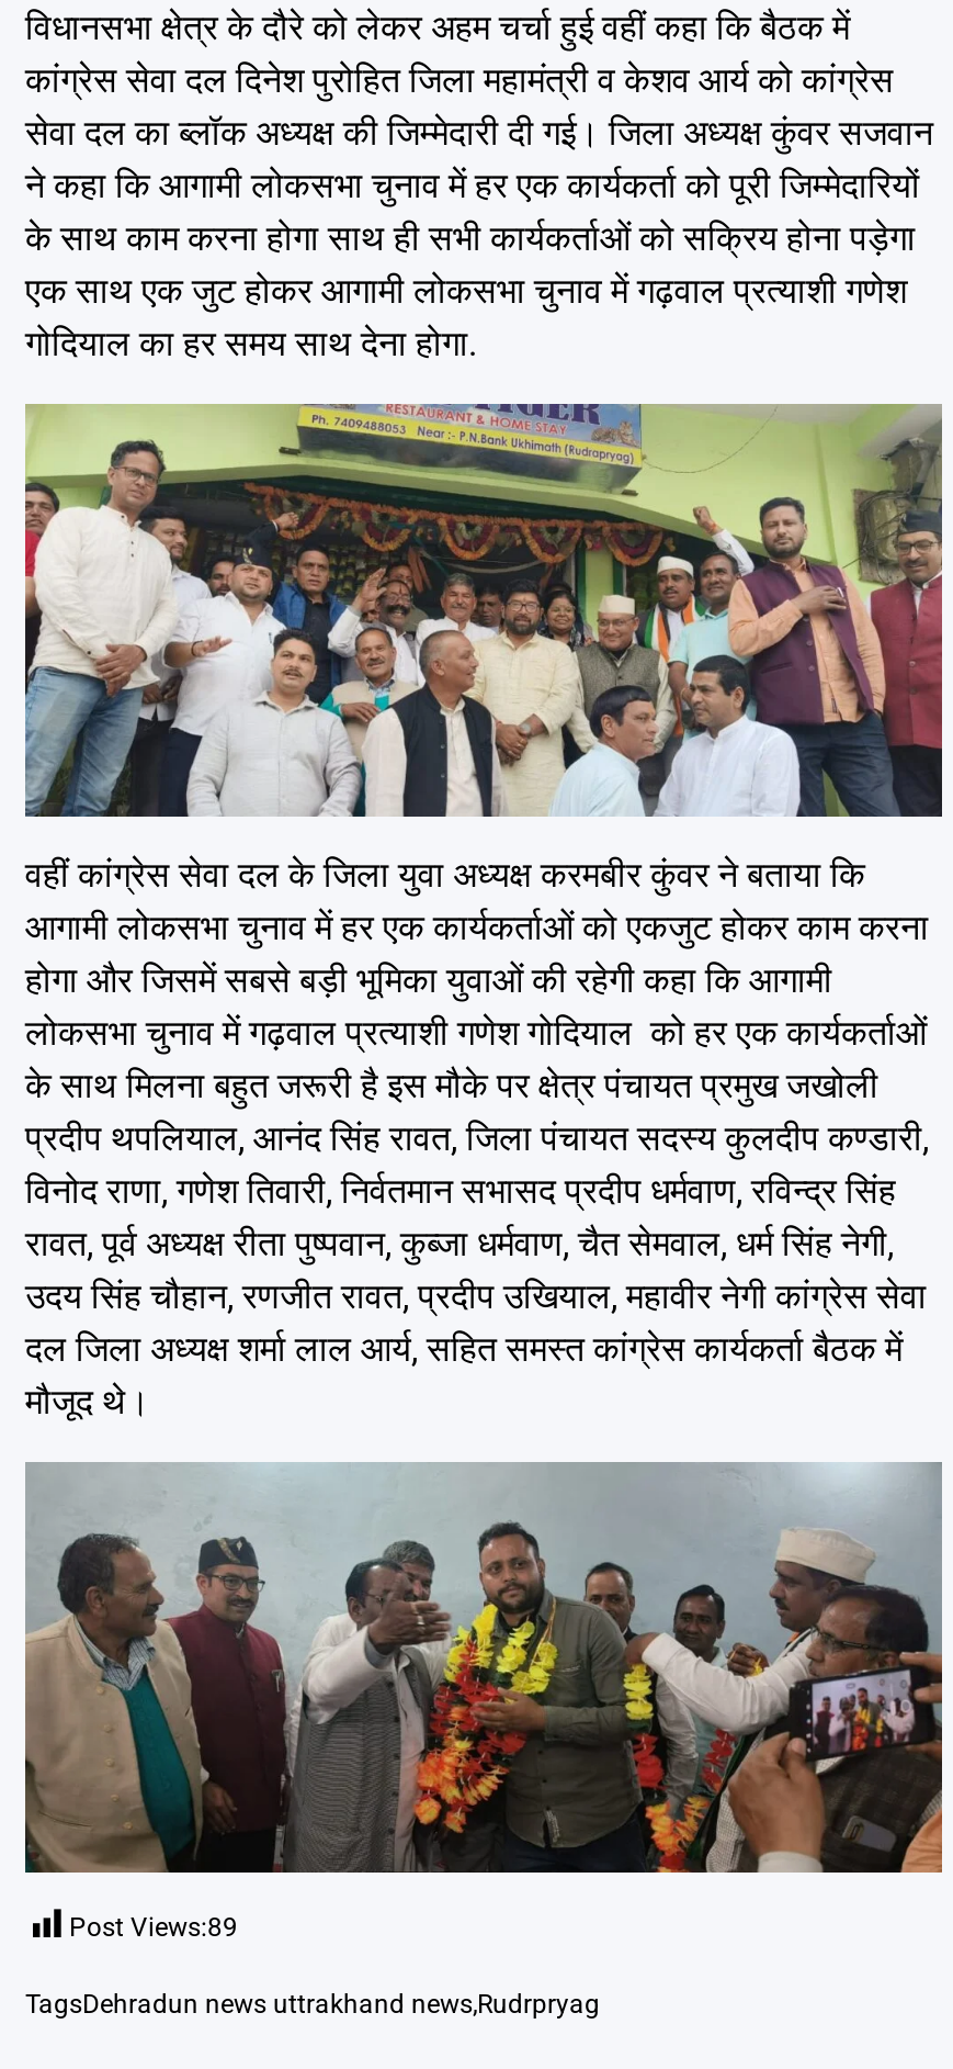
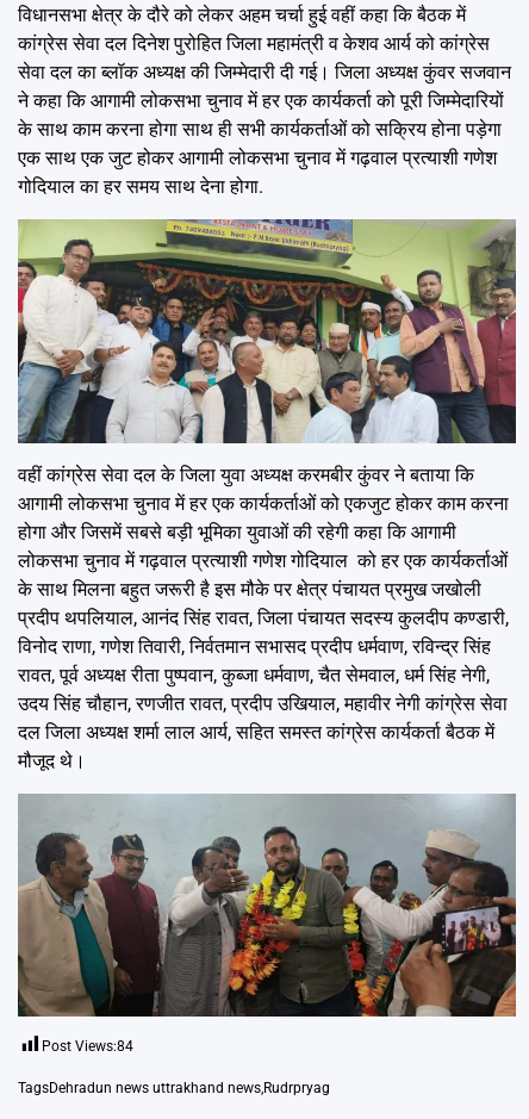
[69,1913,238,1943] Post Views:89 -> [42,1038,133,1055] Post Views:84

